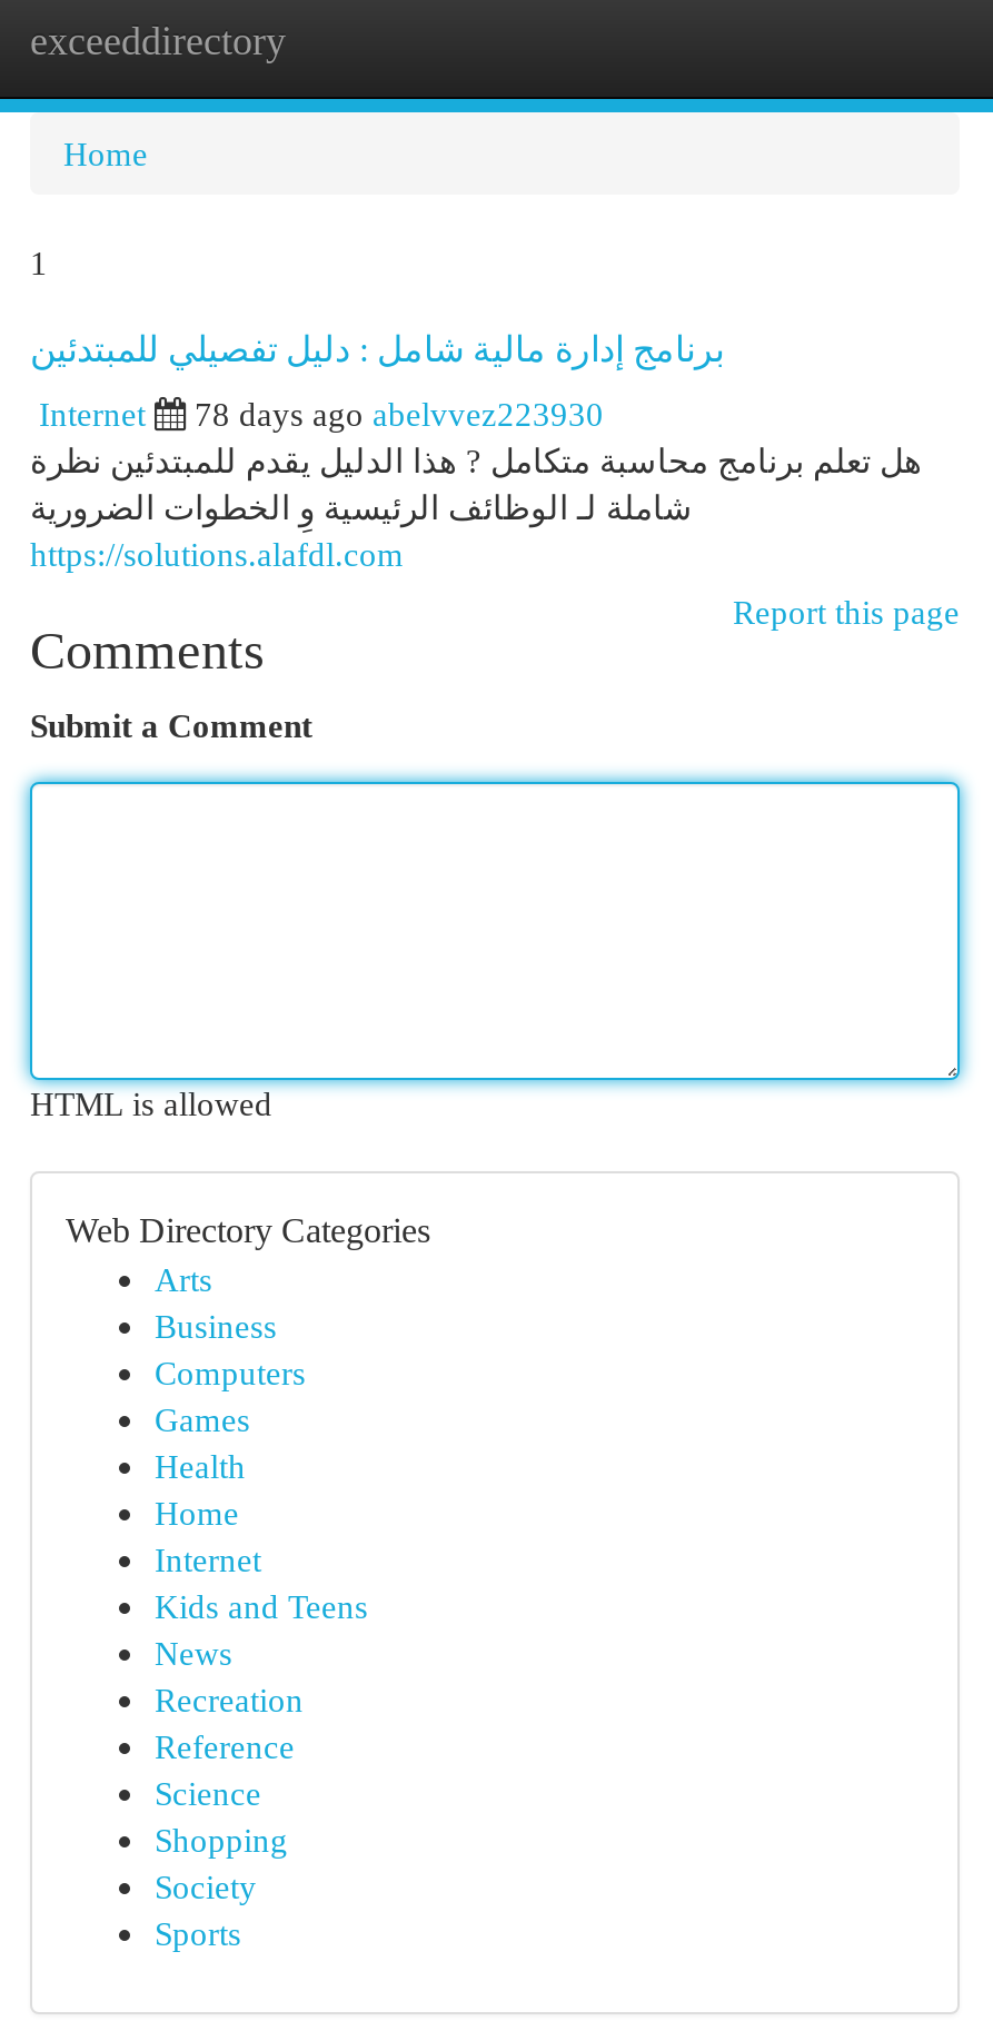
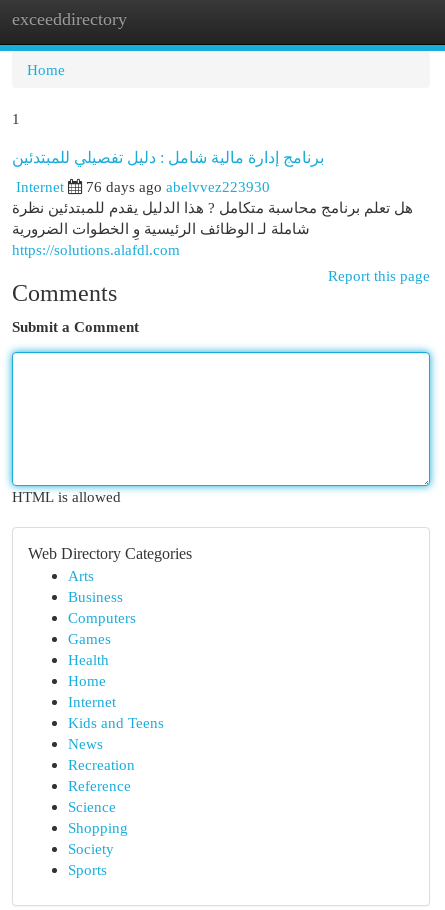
[195,395,604,433] 78 days ago abelvvez223930 -> [86,178,270,195] 76 days ago abelvvez223930

